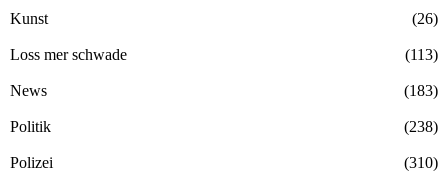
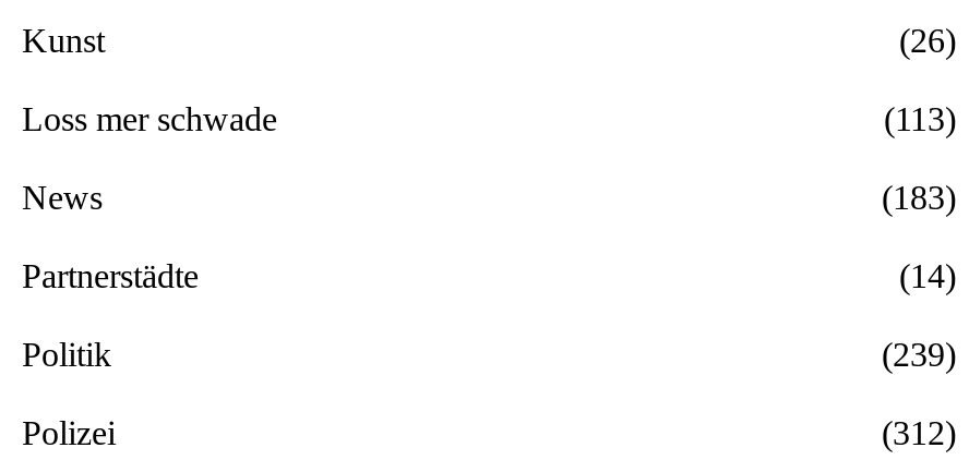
none -> [22,258,945,295] Partnerstädte | 14
[409,117,433,134] 238 -> [893,337,945,374] 239
[409,153,433,170] 310 -> [893,415,945,452] 312

